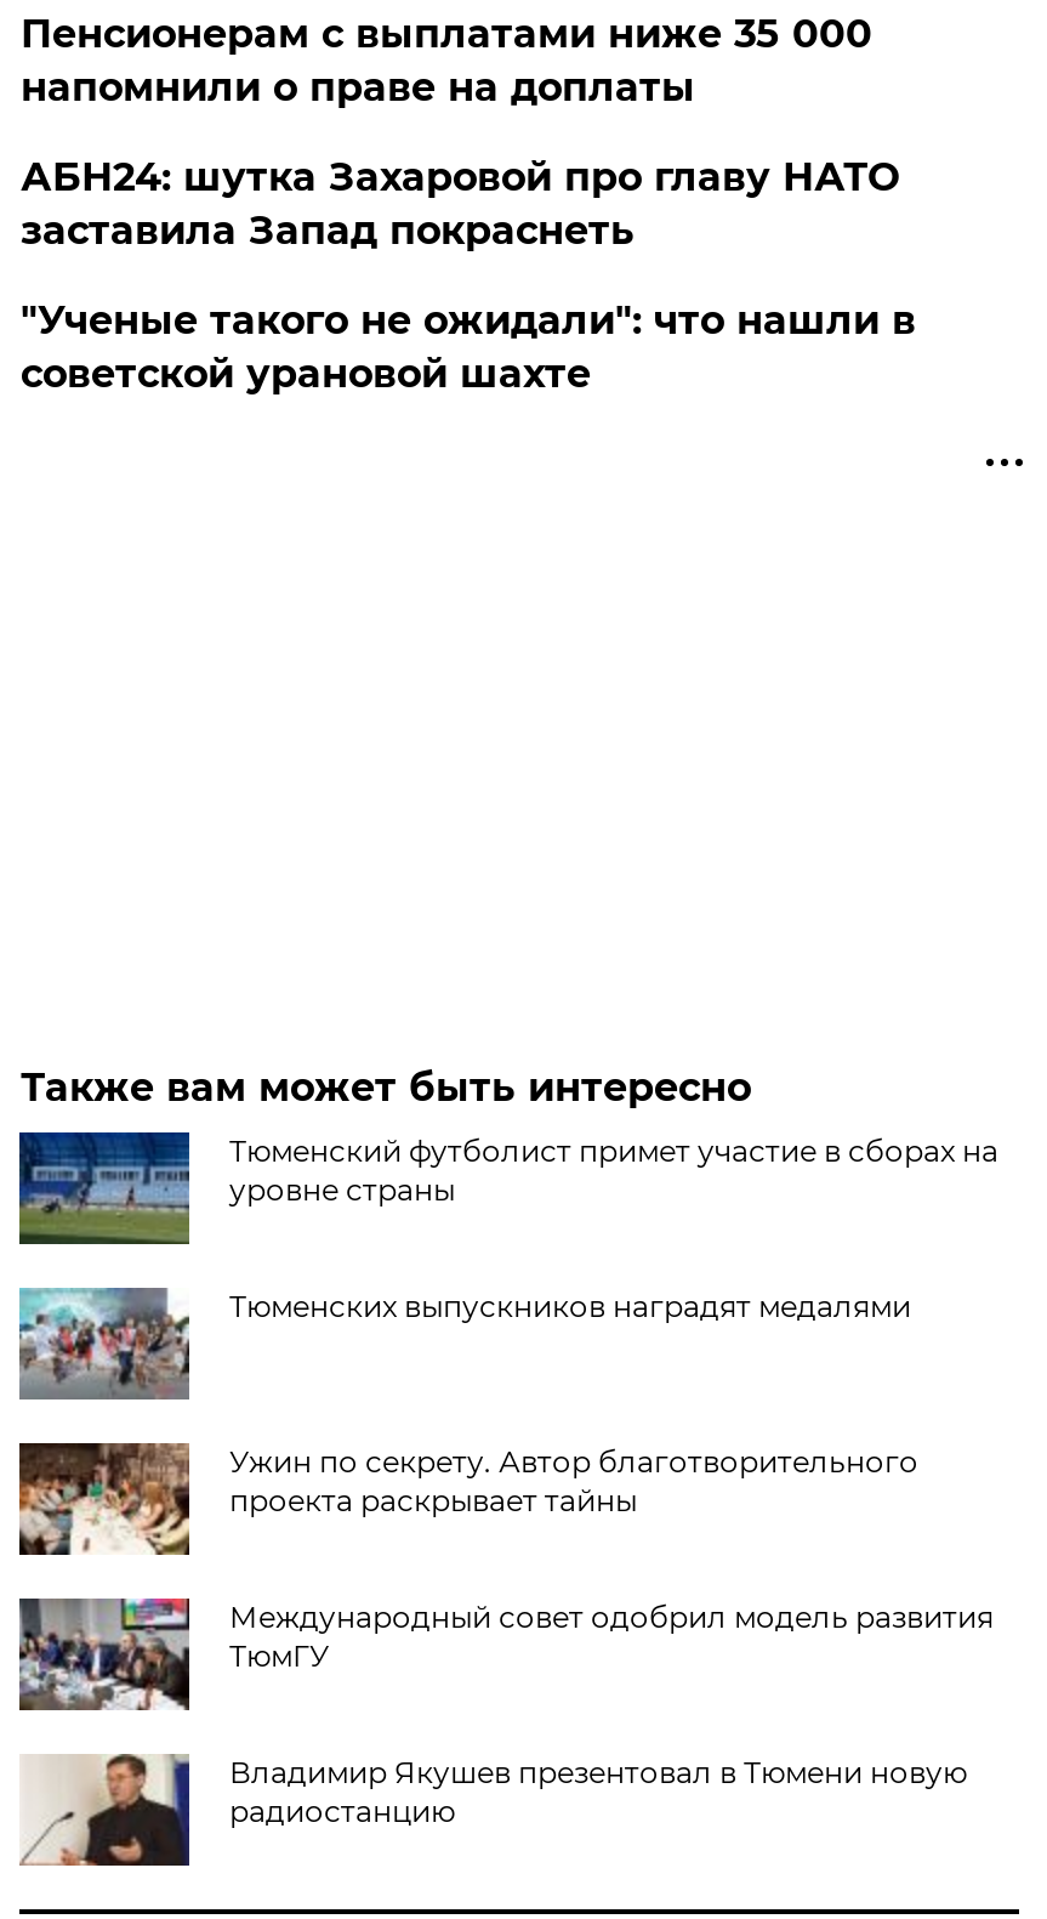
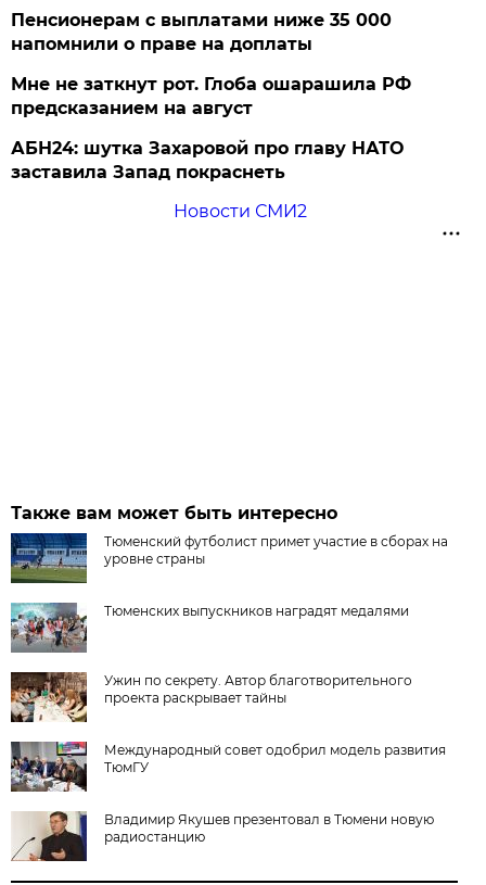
none -> [11,74,412,118] Мне не заткнут рот. Глоба ошарашила РФ | предсказанием на август
moved [20,154,899,253] -> [11,138,404,182]: АБН24: шутка Захаровой про главу НАТО | заставила Запад покраснеть
[20,297,916,397] "Ученые такого не ожидали": что нашли в | советской урановой шахте -> [173,201,307,221] Новости СМИ2

